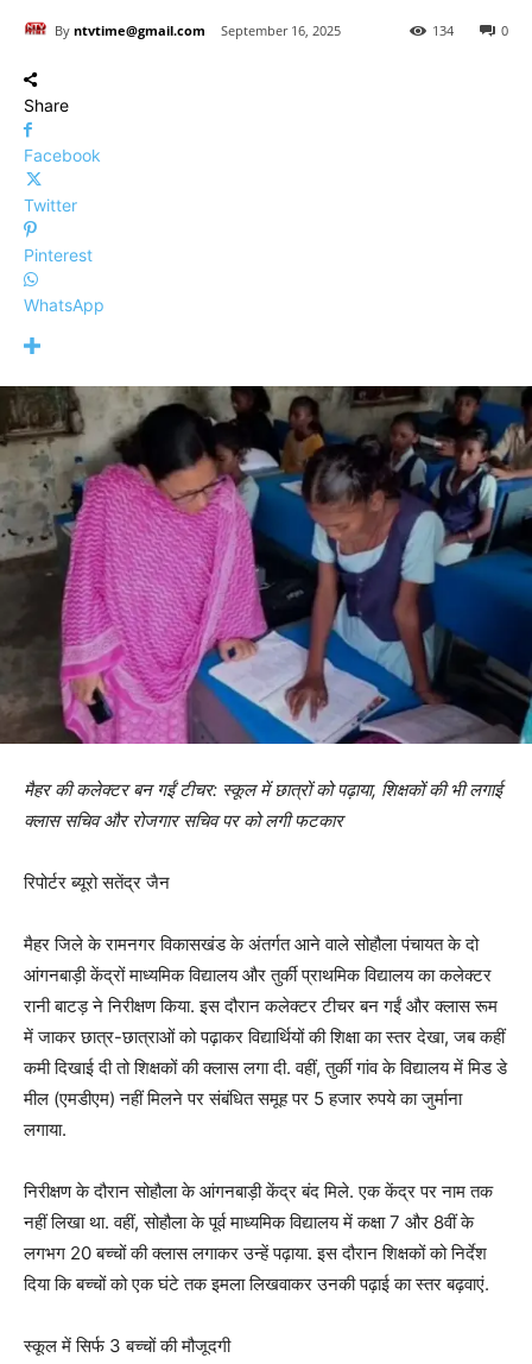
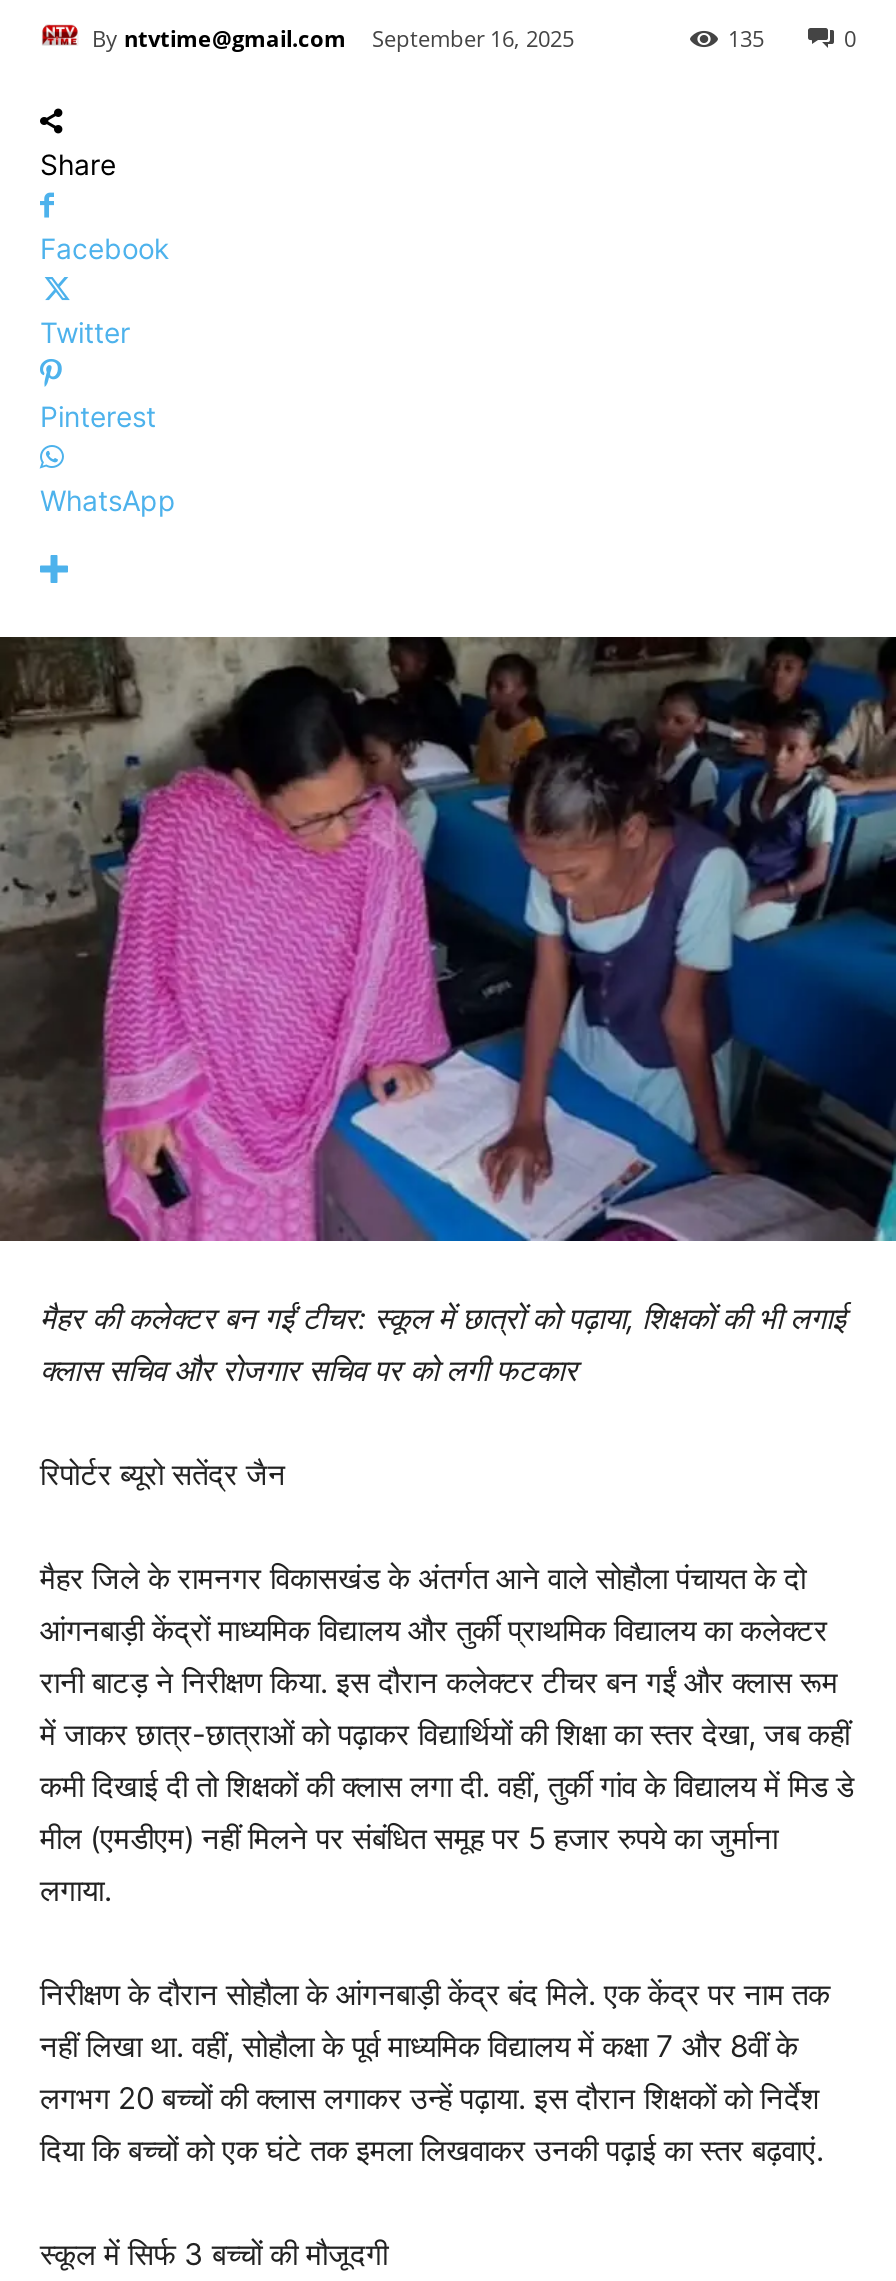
[432,22,454,40] 134 -> [728,24,764,54] 135

